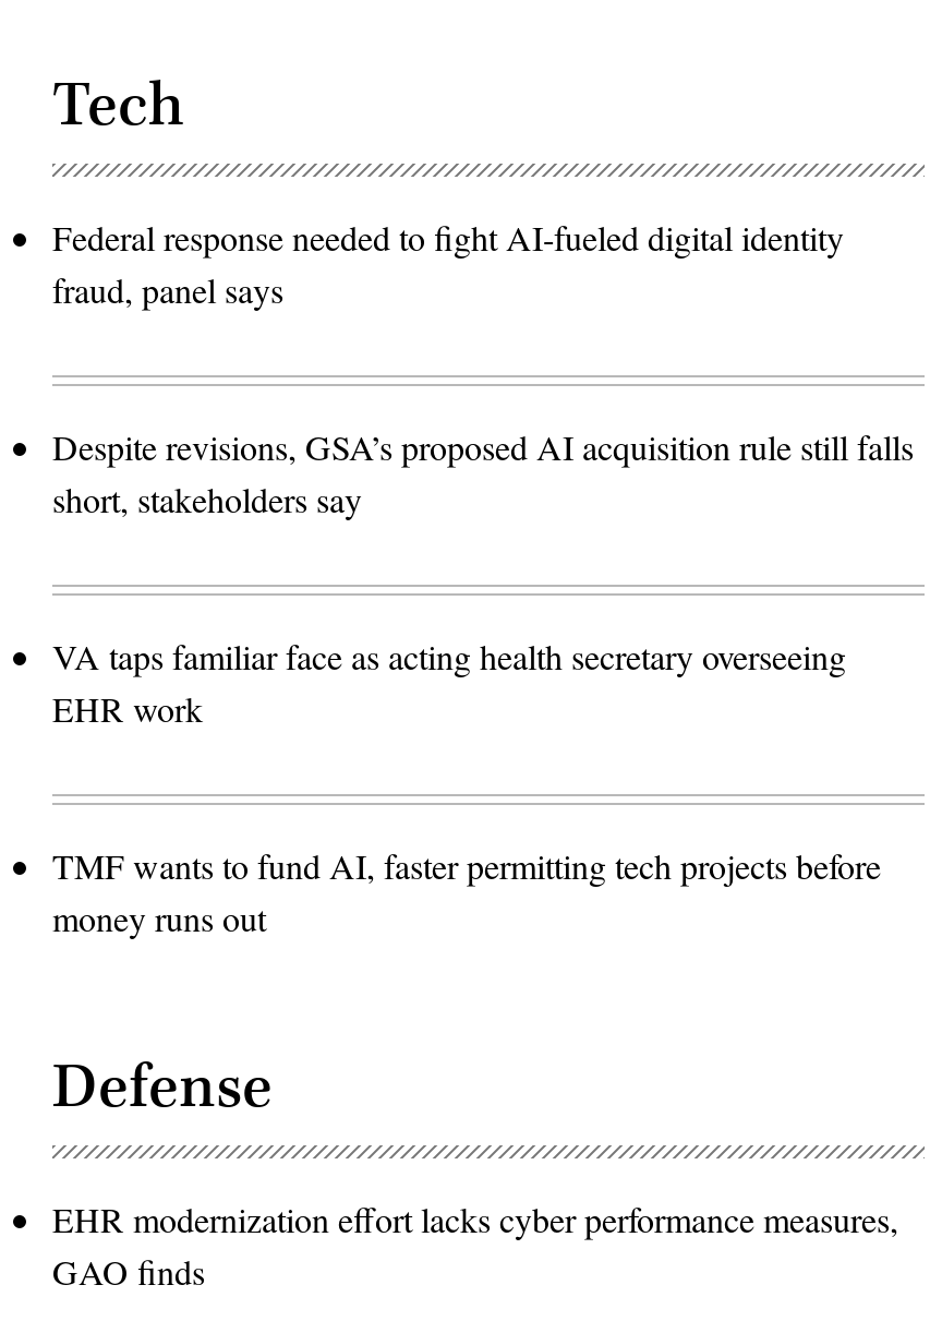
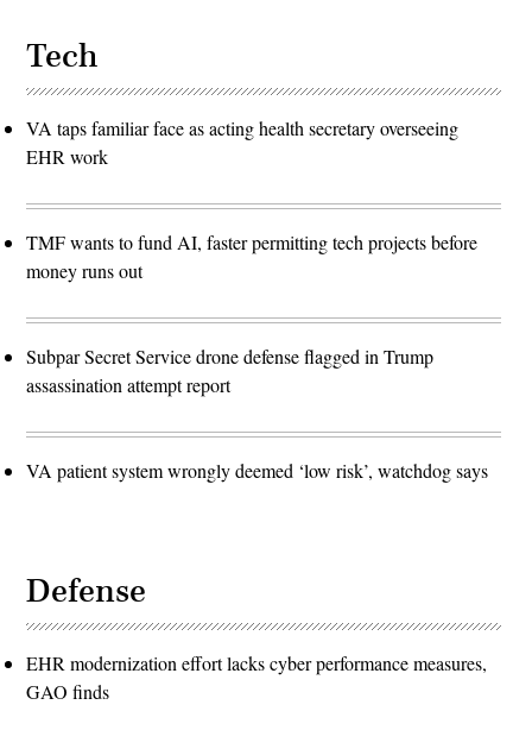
[52,214,914,522] Federal response needed to fight AI-fueled digital identity | fraud, panel says | Despite revisions, GSA’s proposed AI acquisition rule still falls | short, stakeholders say -> none
moved [52,633,881,941] -> [26,115,477,282]: VA taps familiar face as acting health secretary overseeing | EHR work | TMF wants to fund AI, faster permitting tech projects before | money runs out
none -> [26,343,488,482] Subpar Secret Service drone defense flagged in Trump | assassination attempt report | VA patient system wrongly deemed ‘low risk’, watchdog says

